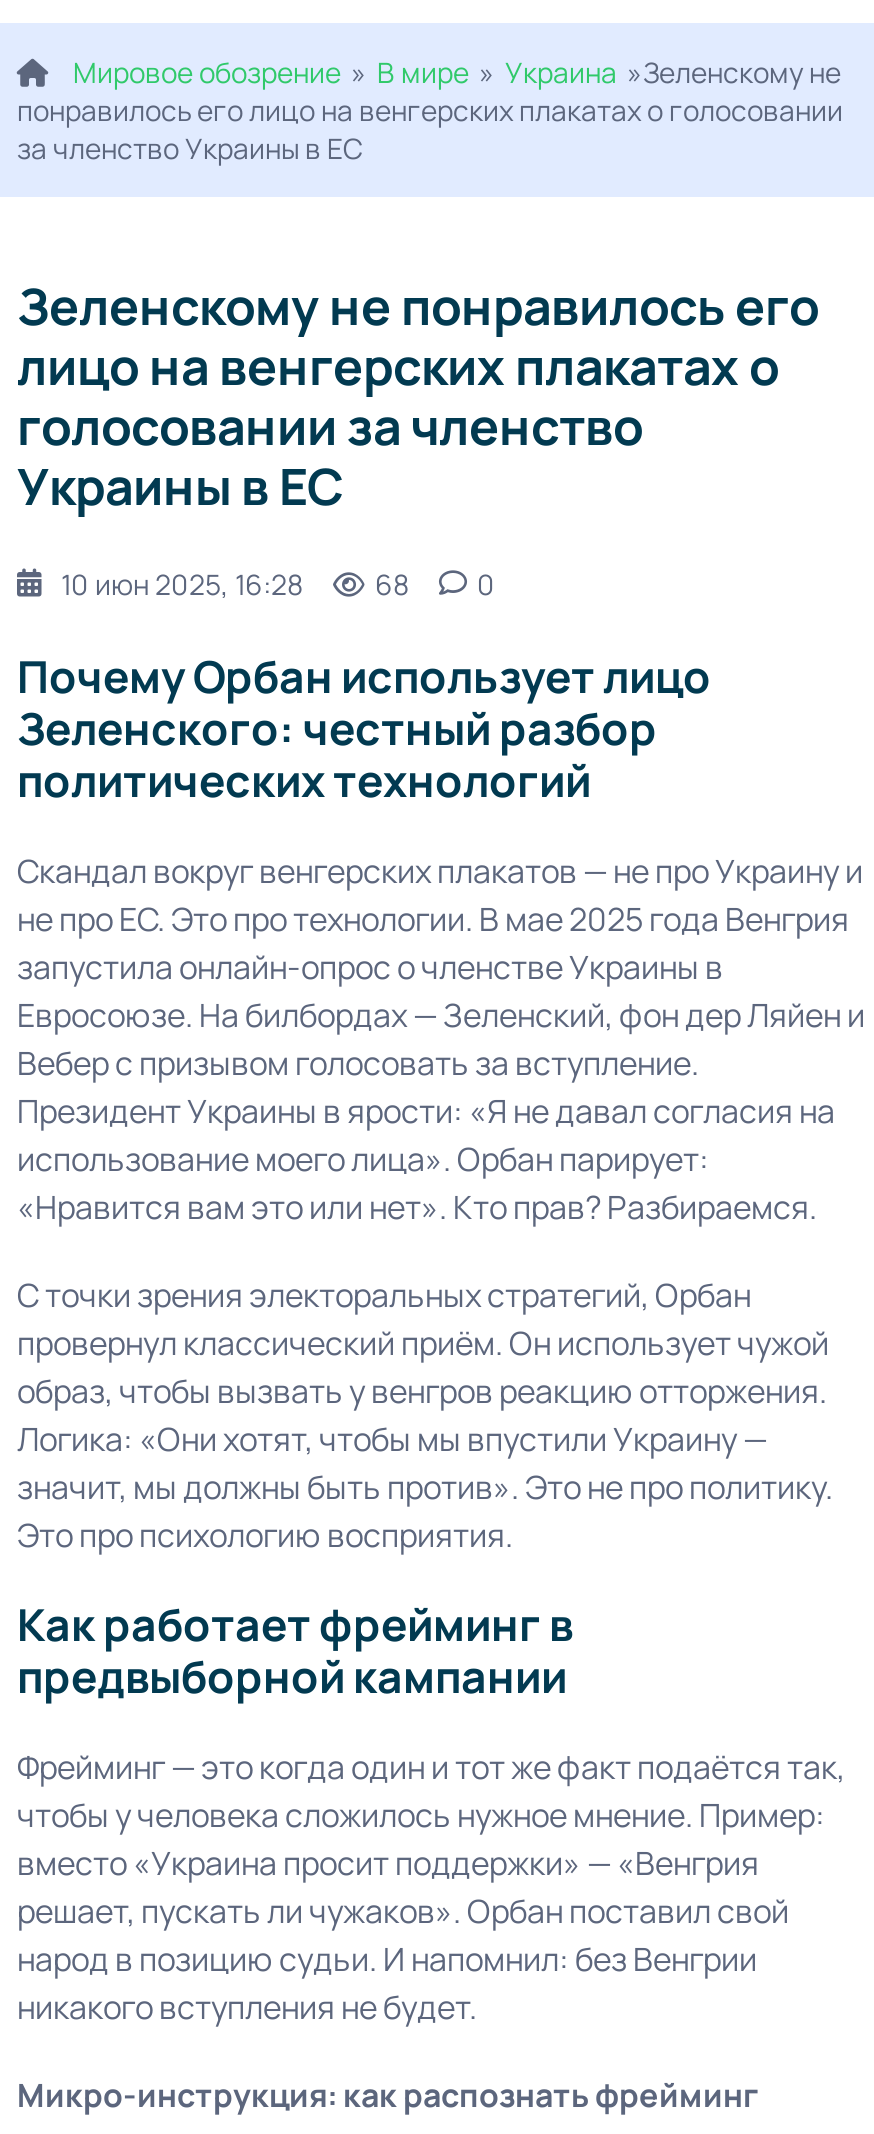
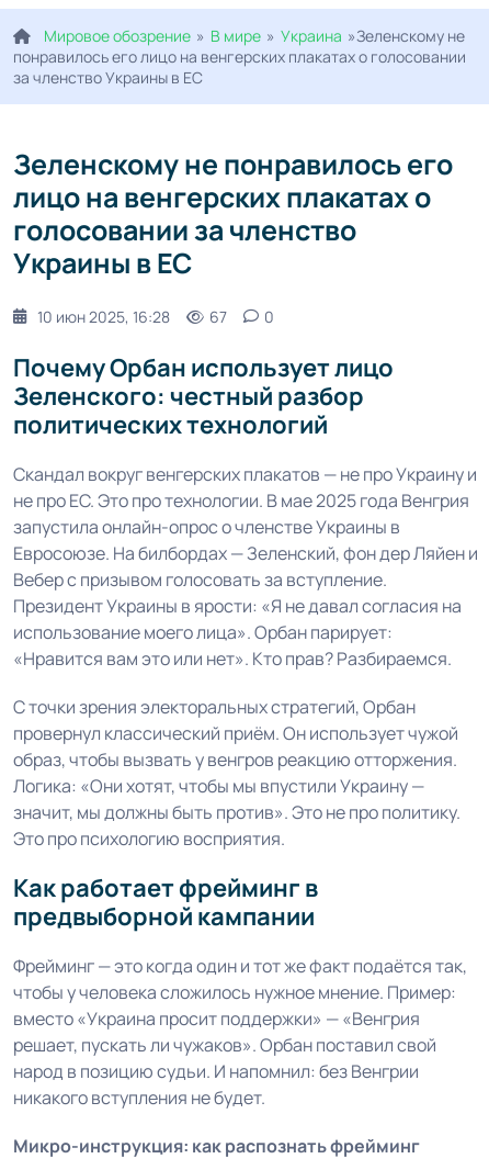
[61,564,495,602] 10 июн 2025, 16:28 68 0 -> [37,306,274,327] 10 июн 2025, 16:28 67 0

